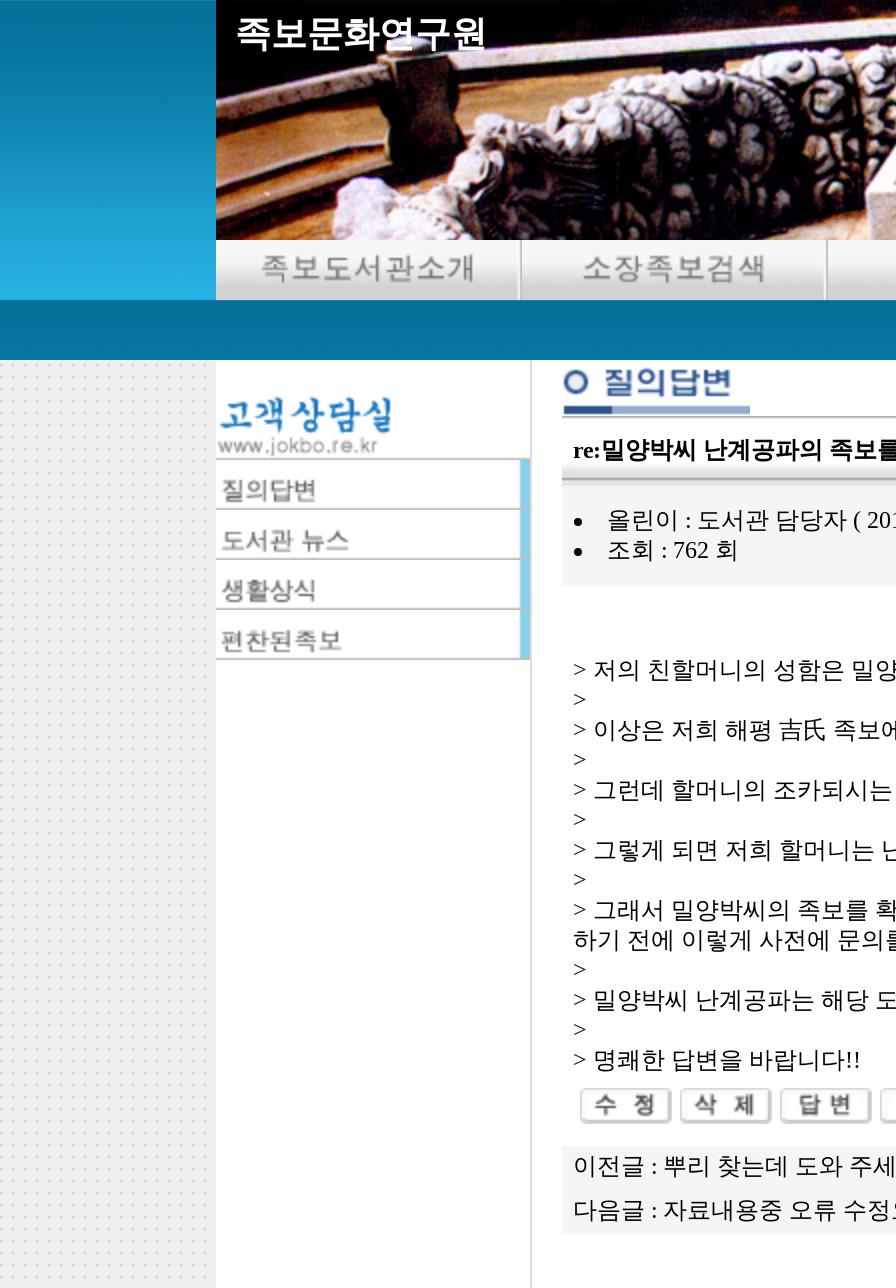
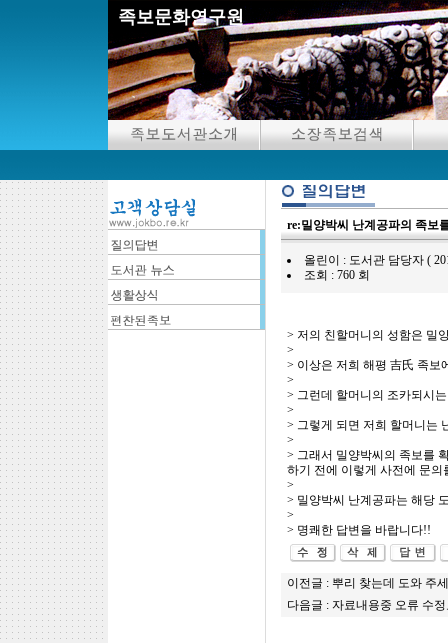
[607,536,739,564] 조회 : 762 회 -> [303,268,369,282] 조회 : 760 회

